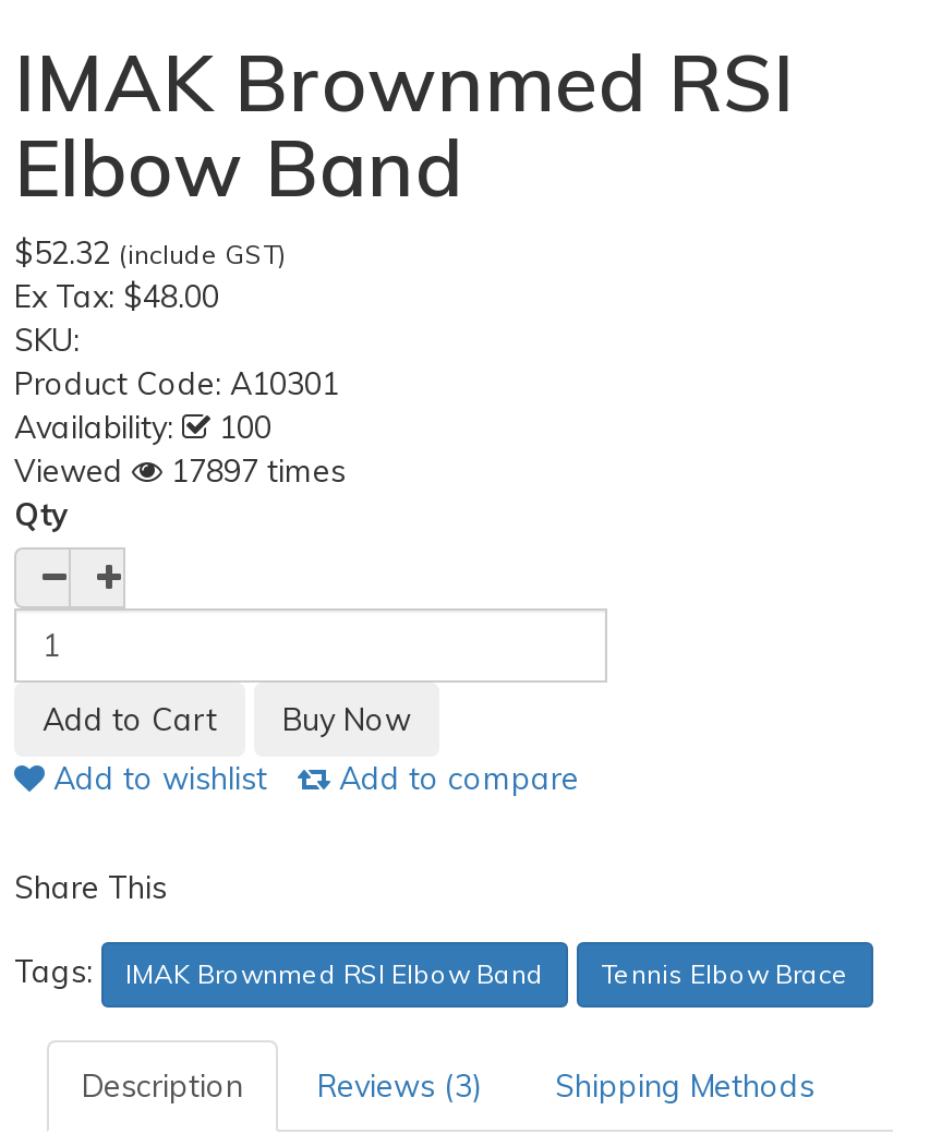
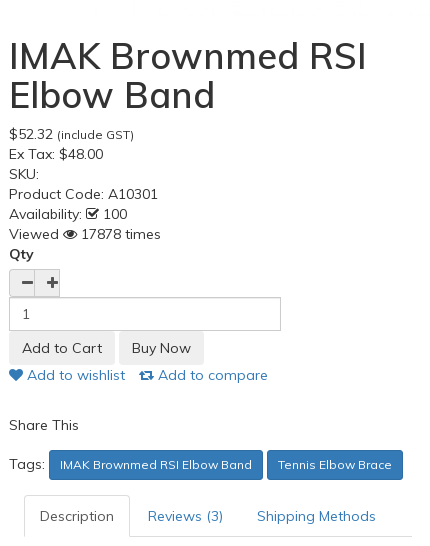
[14,451,346,491] Viewed 17897 times -> [9,225,161,243] Viewed 17878 times

